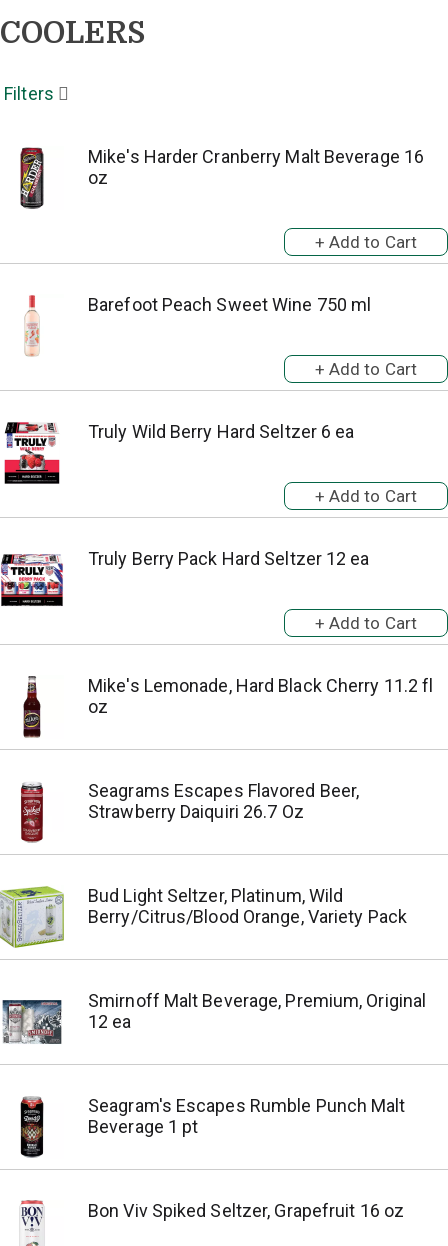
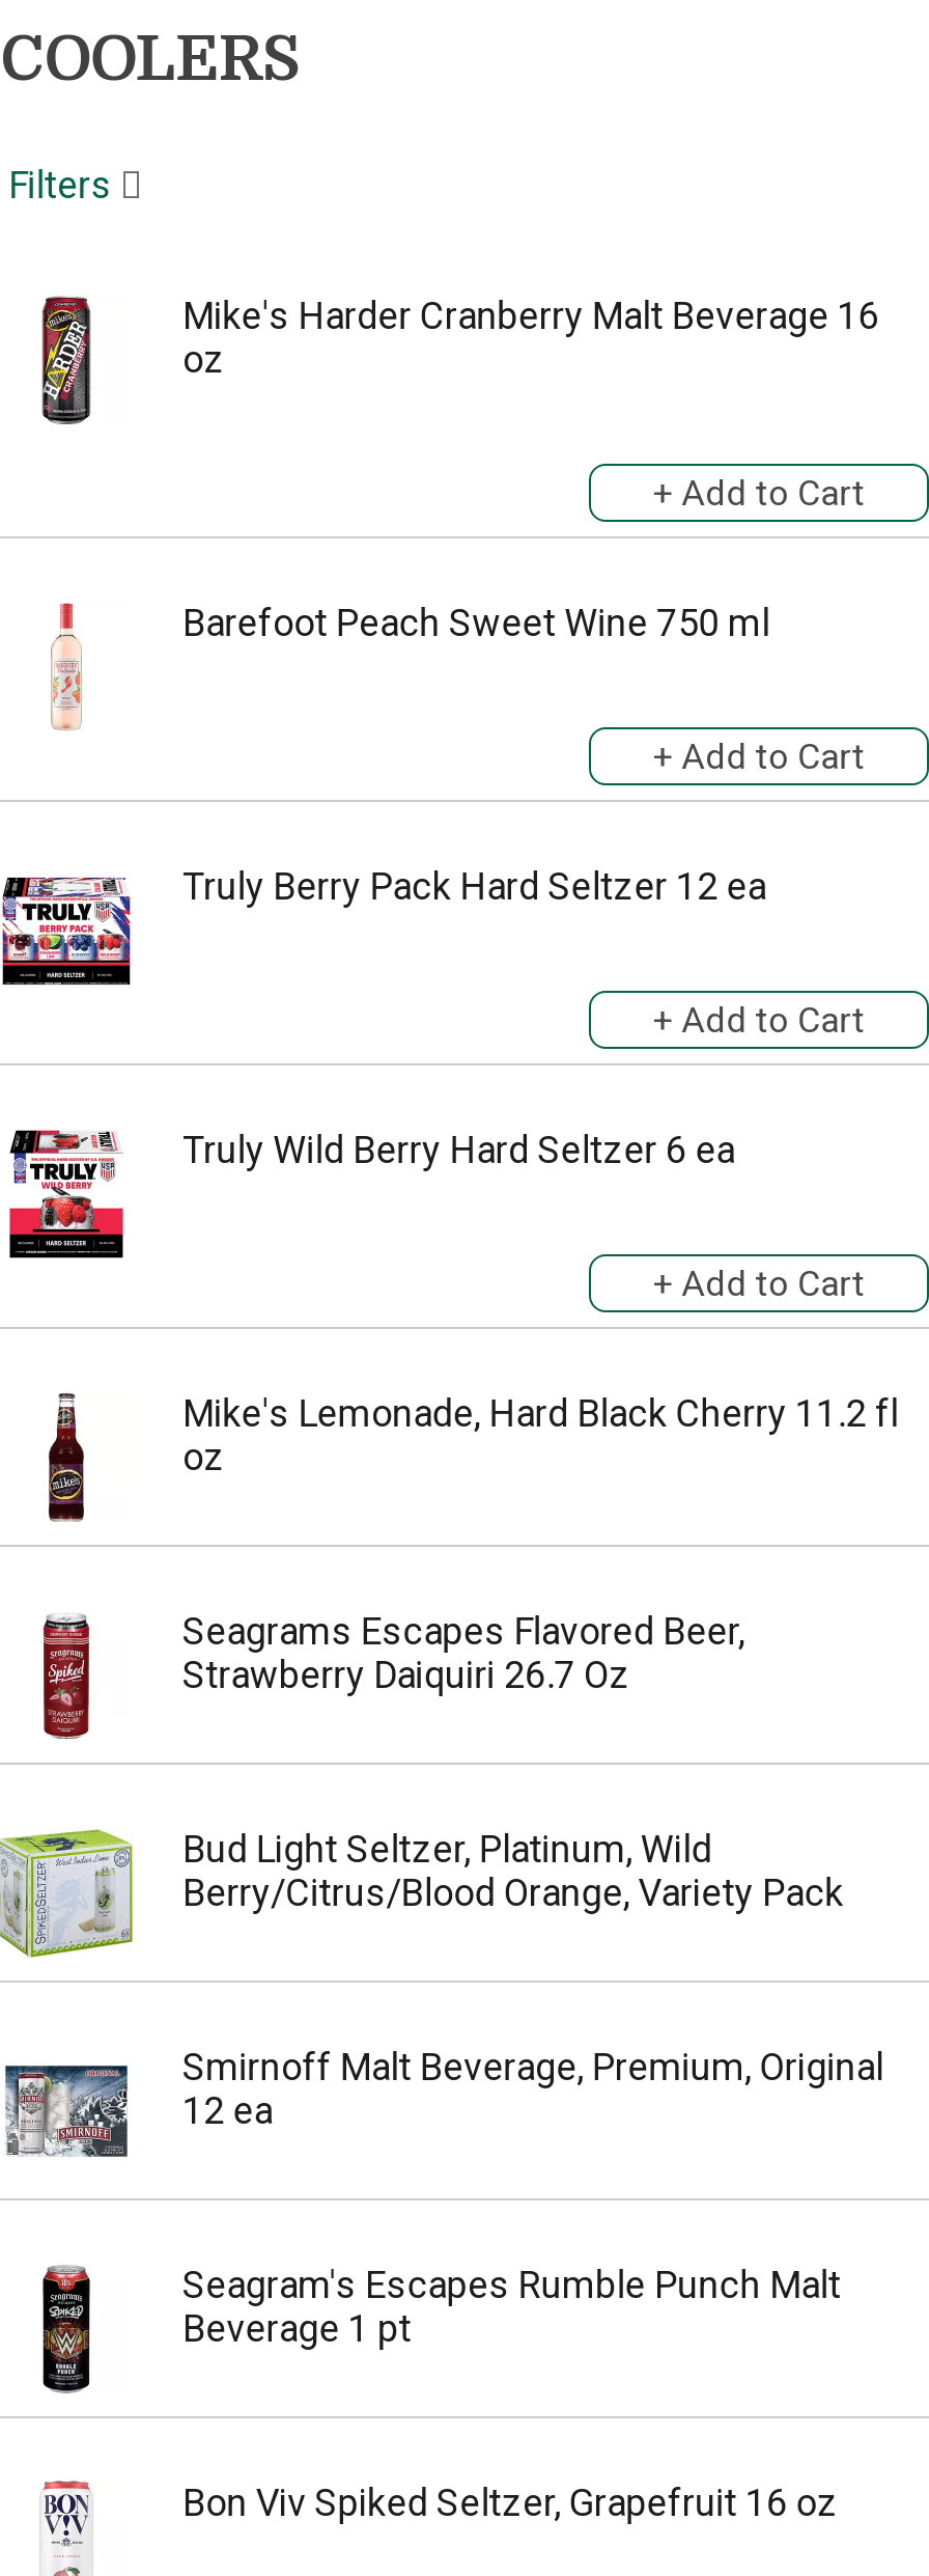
moved [3,421,354,483] -> [6,1128,735,1256]: [image] | Truly Wild Berry Hard Seltzer 6 ea
moved [3,548,369,611] -> [6,864,766,993]: [image] | Truly Berry Pack Hard Seltzer 12 ea

